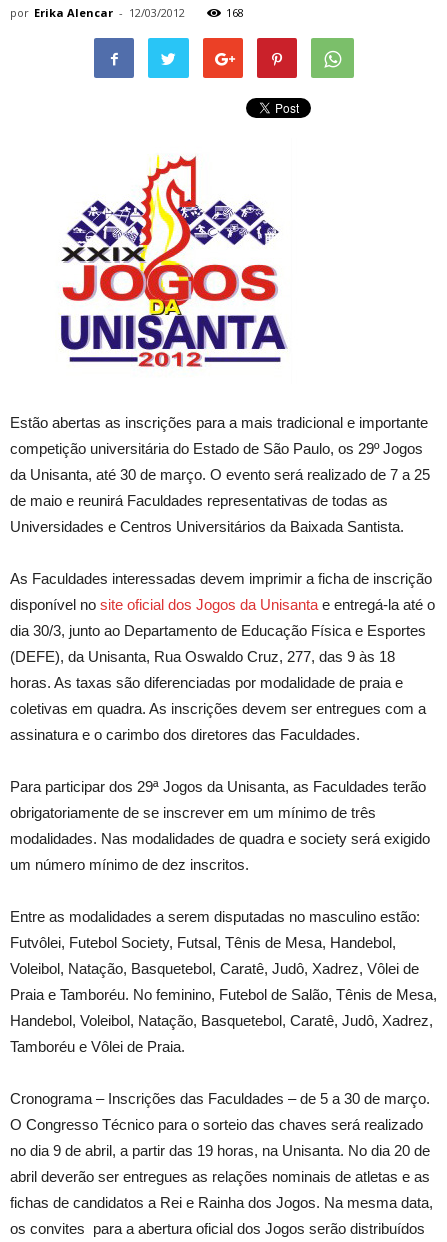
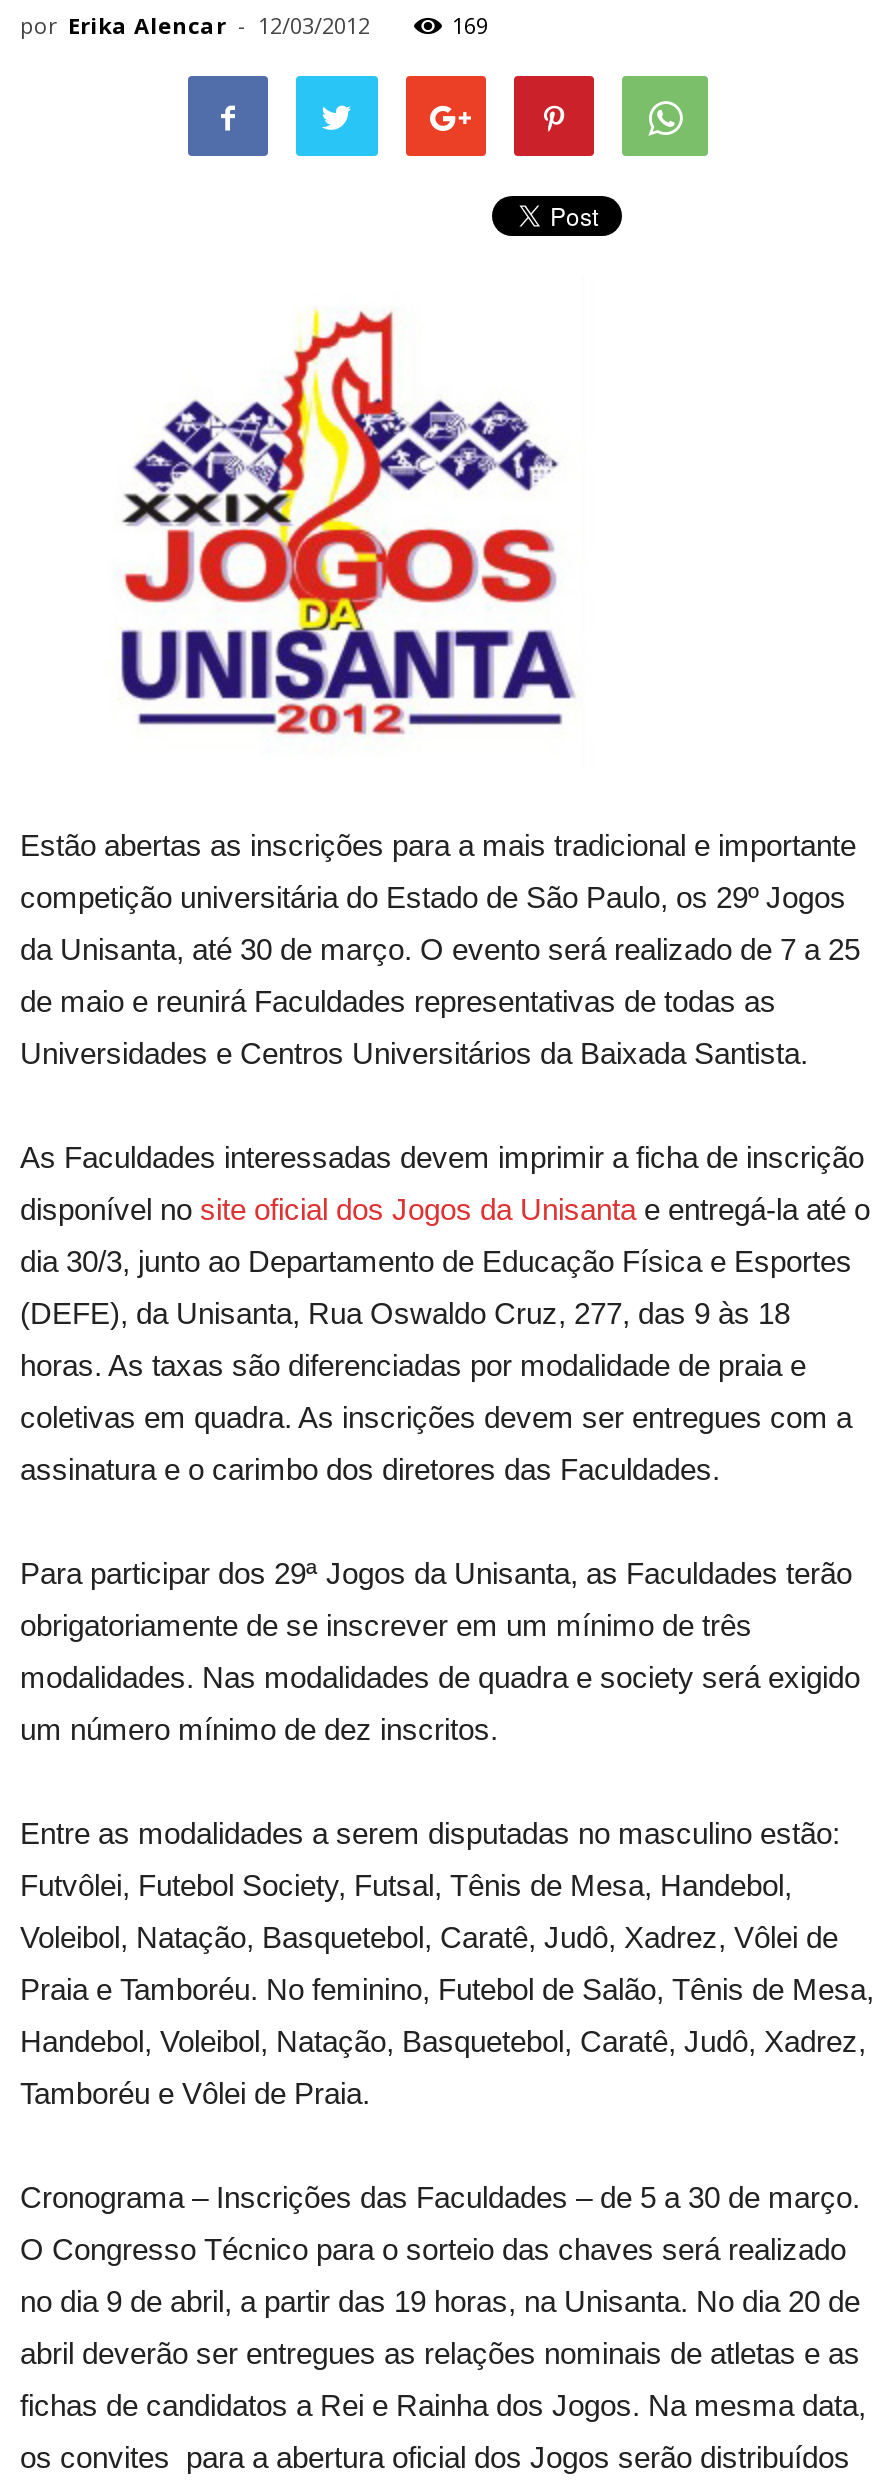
[226,5,244,20] 168 -> [452,10,488,40] 169

